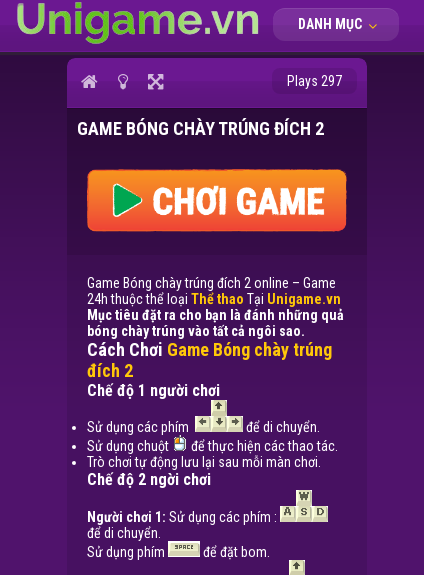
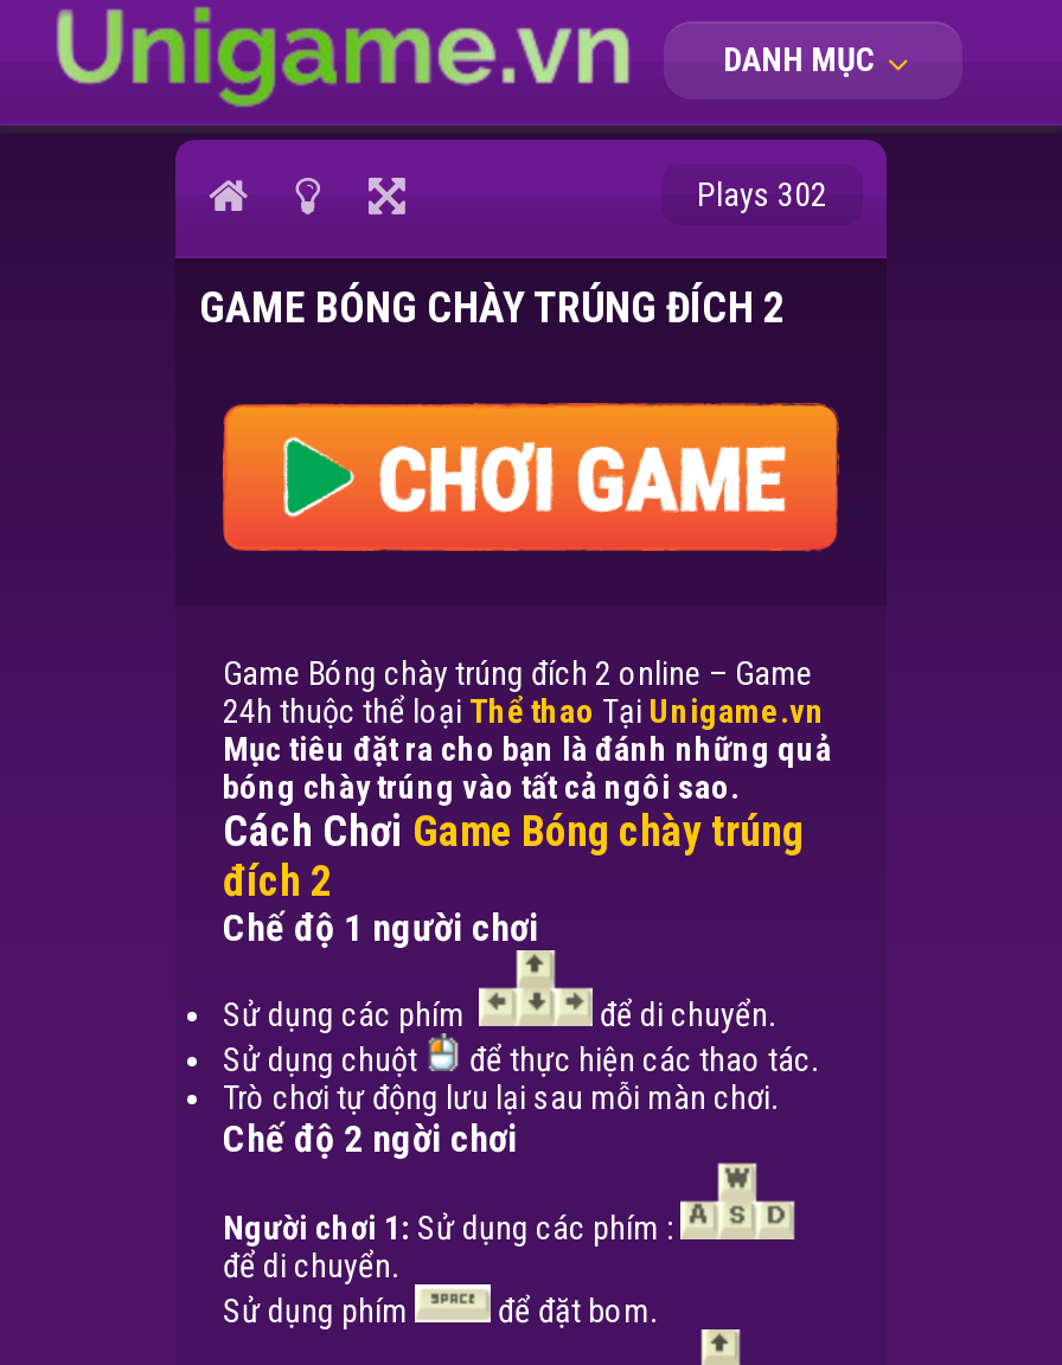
[287,73,342,89] Plays 297 -> [697,175,827,213] Plays 302

